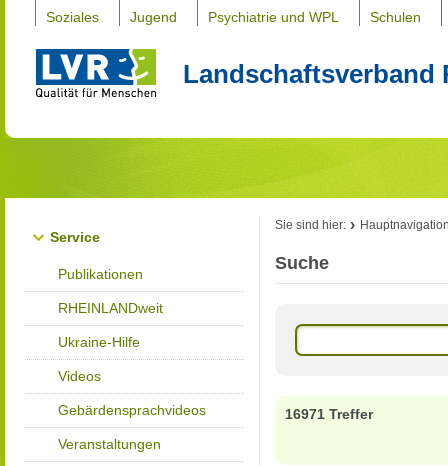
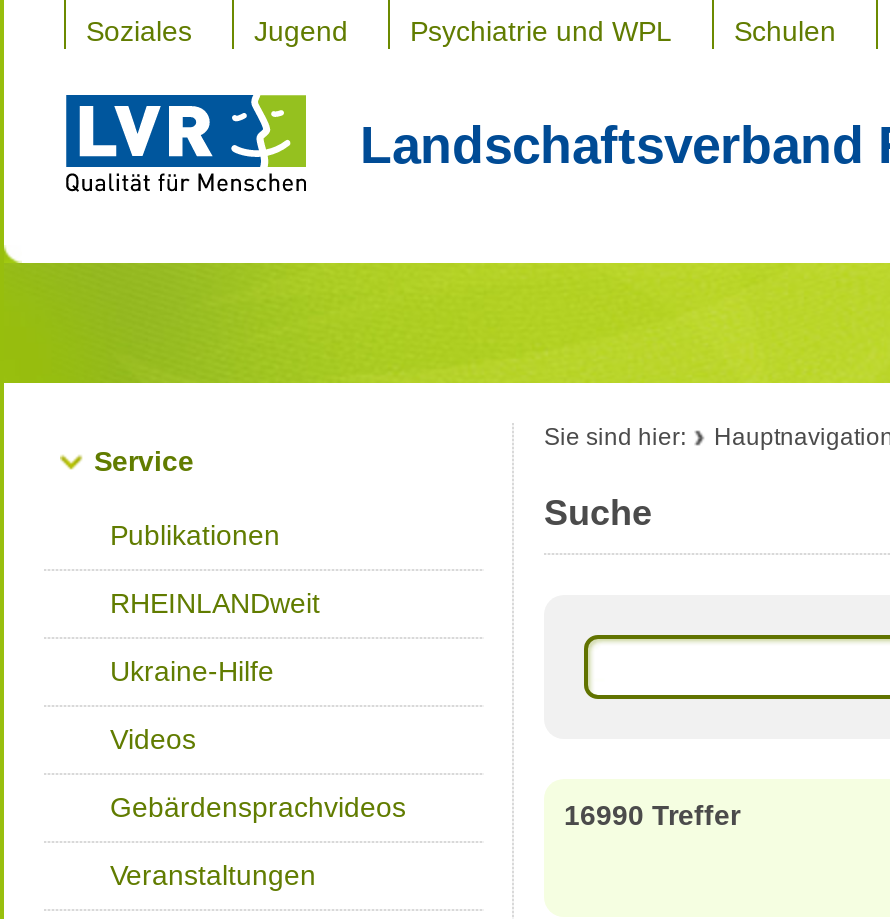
[285,406,373,422] 16971 Treffer -> [564,799,740,831] 16990 Treffer

